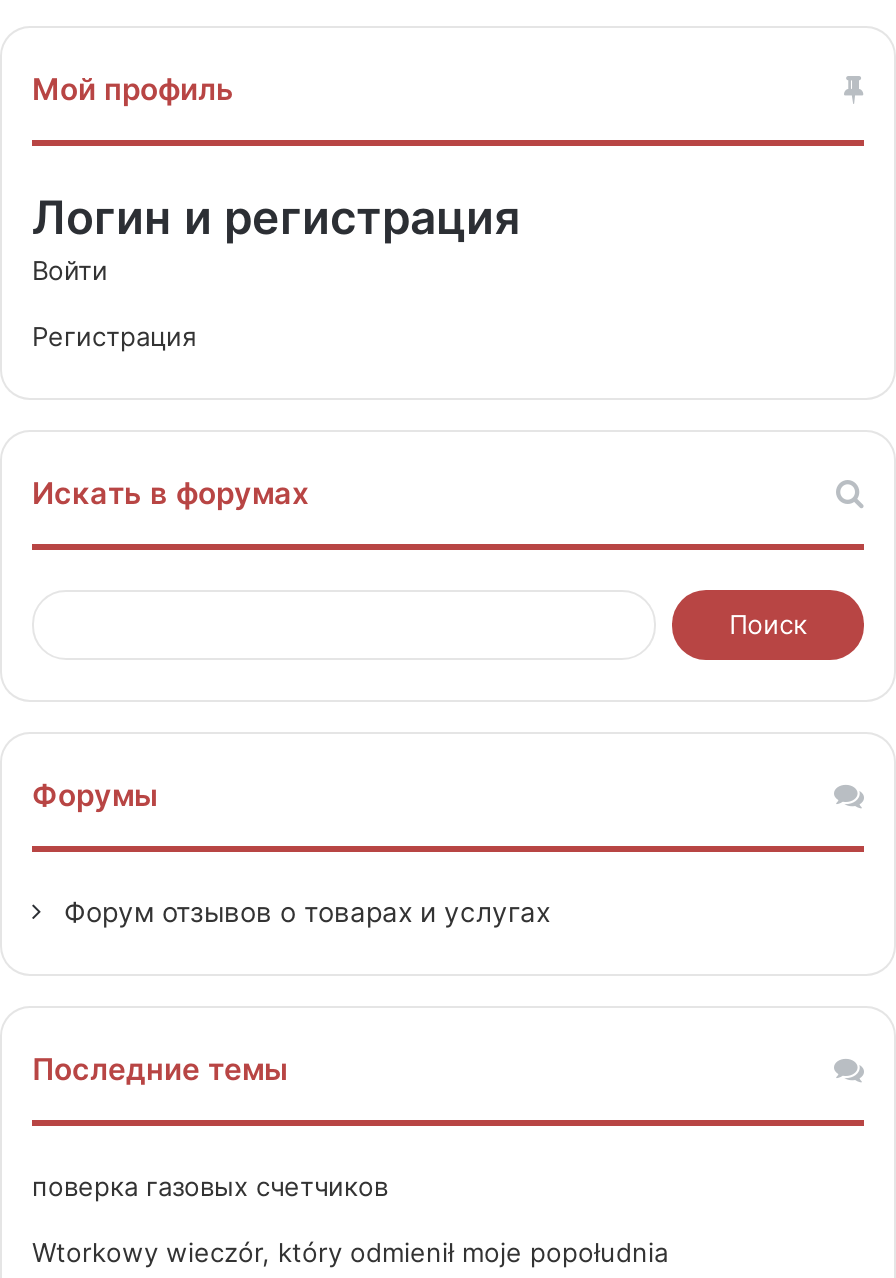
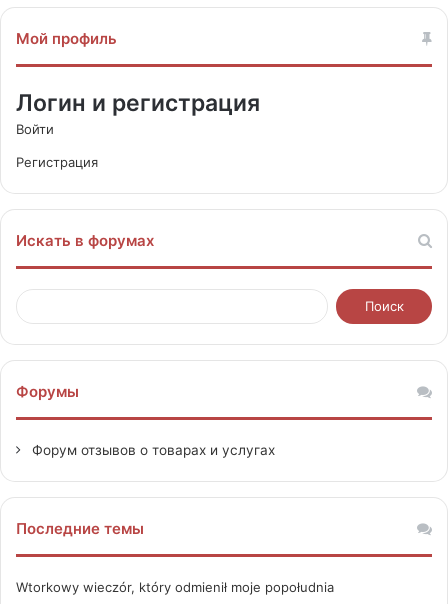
[32,1170,388,1202] поверка газовых счетчиков -> none

